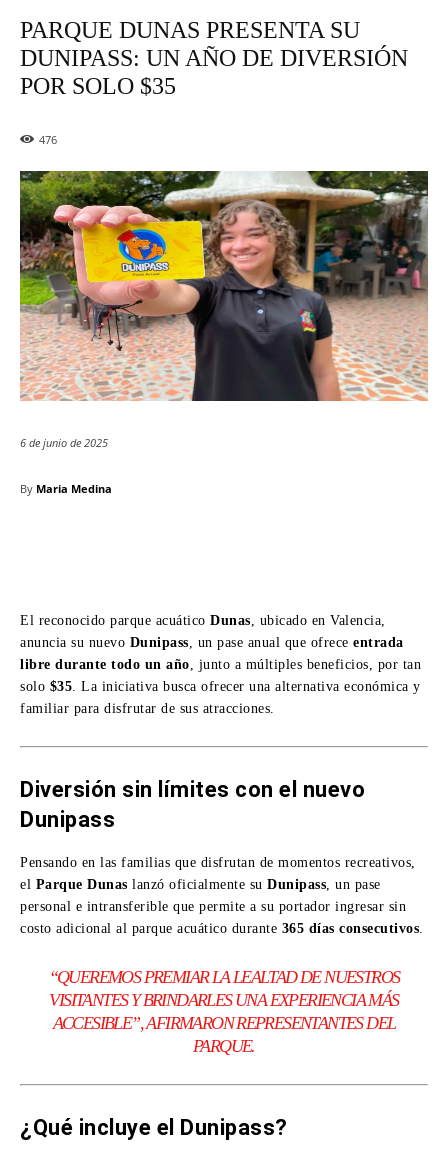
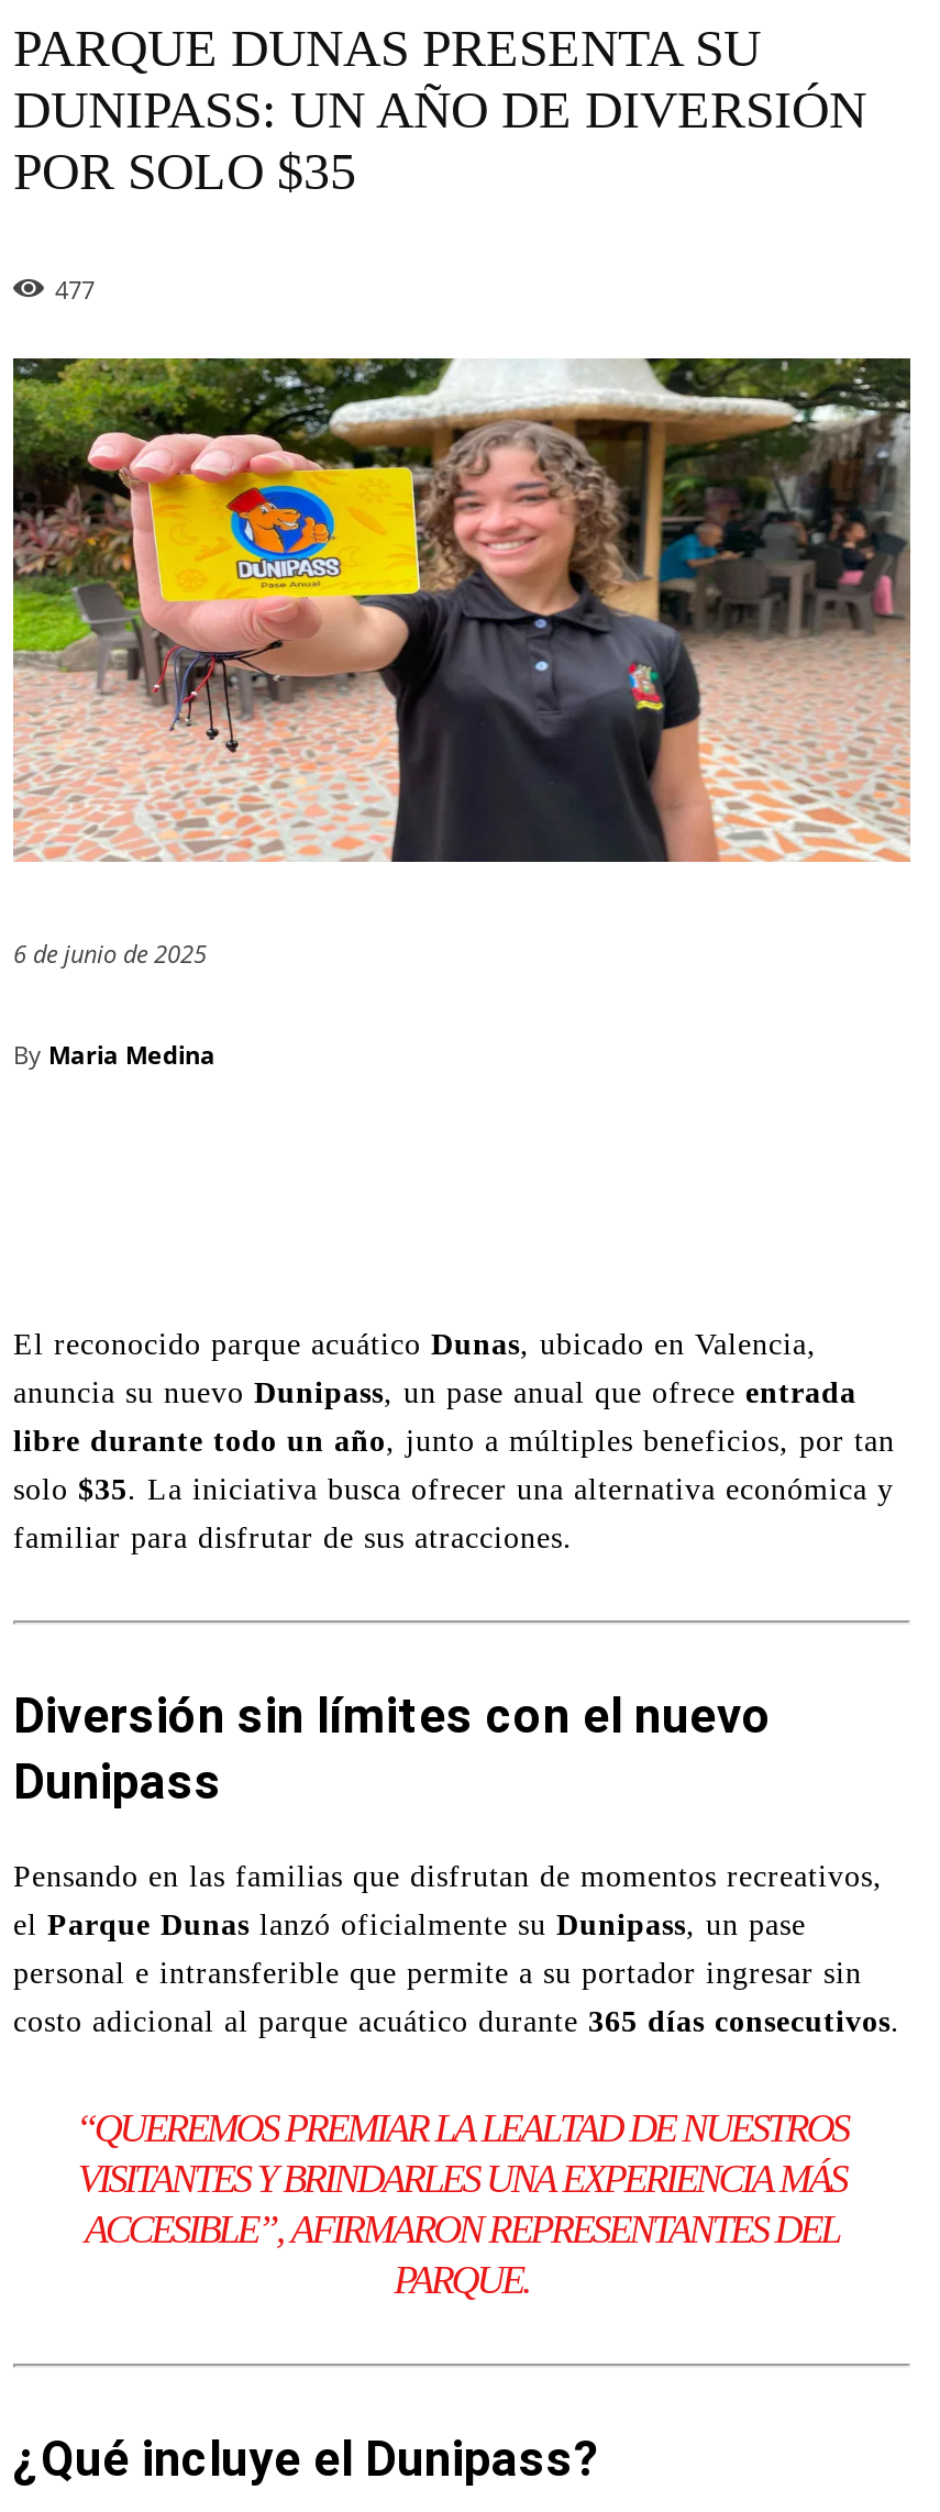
[39,132,57,147] 476 -> [55,272,95,305] 477

